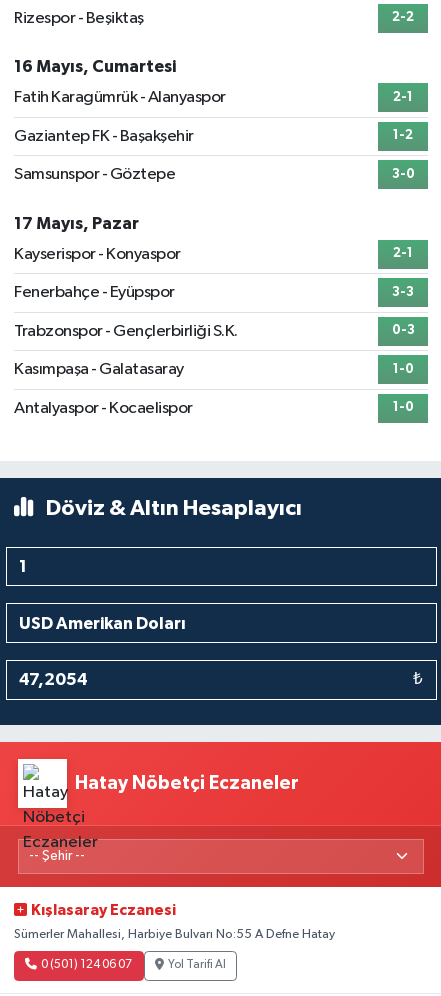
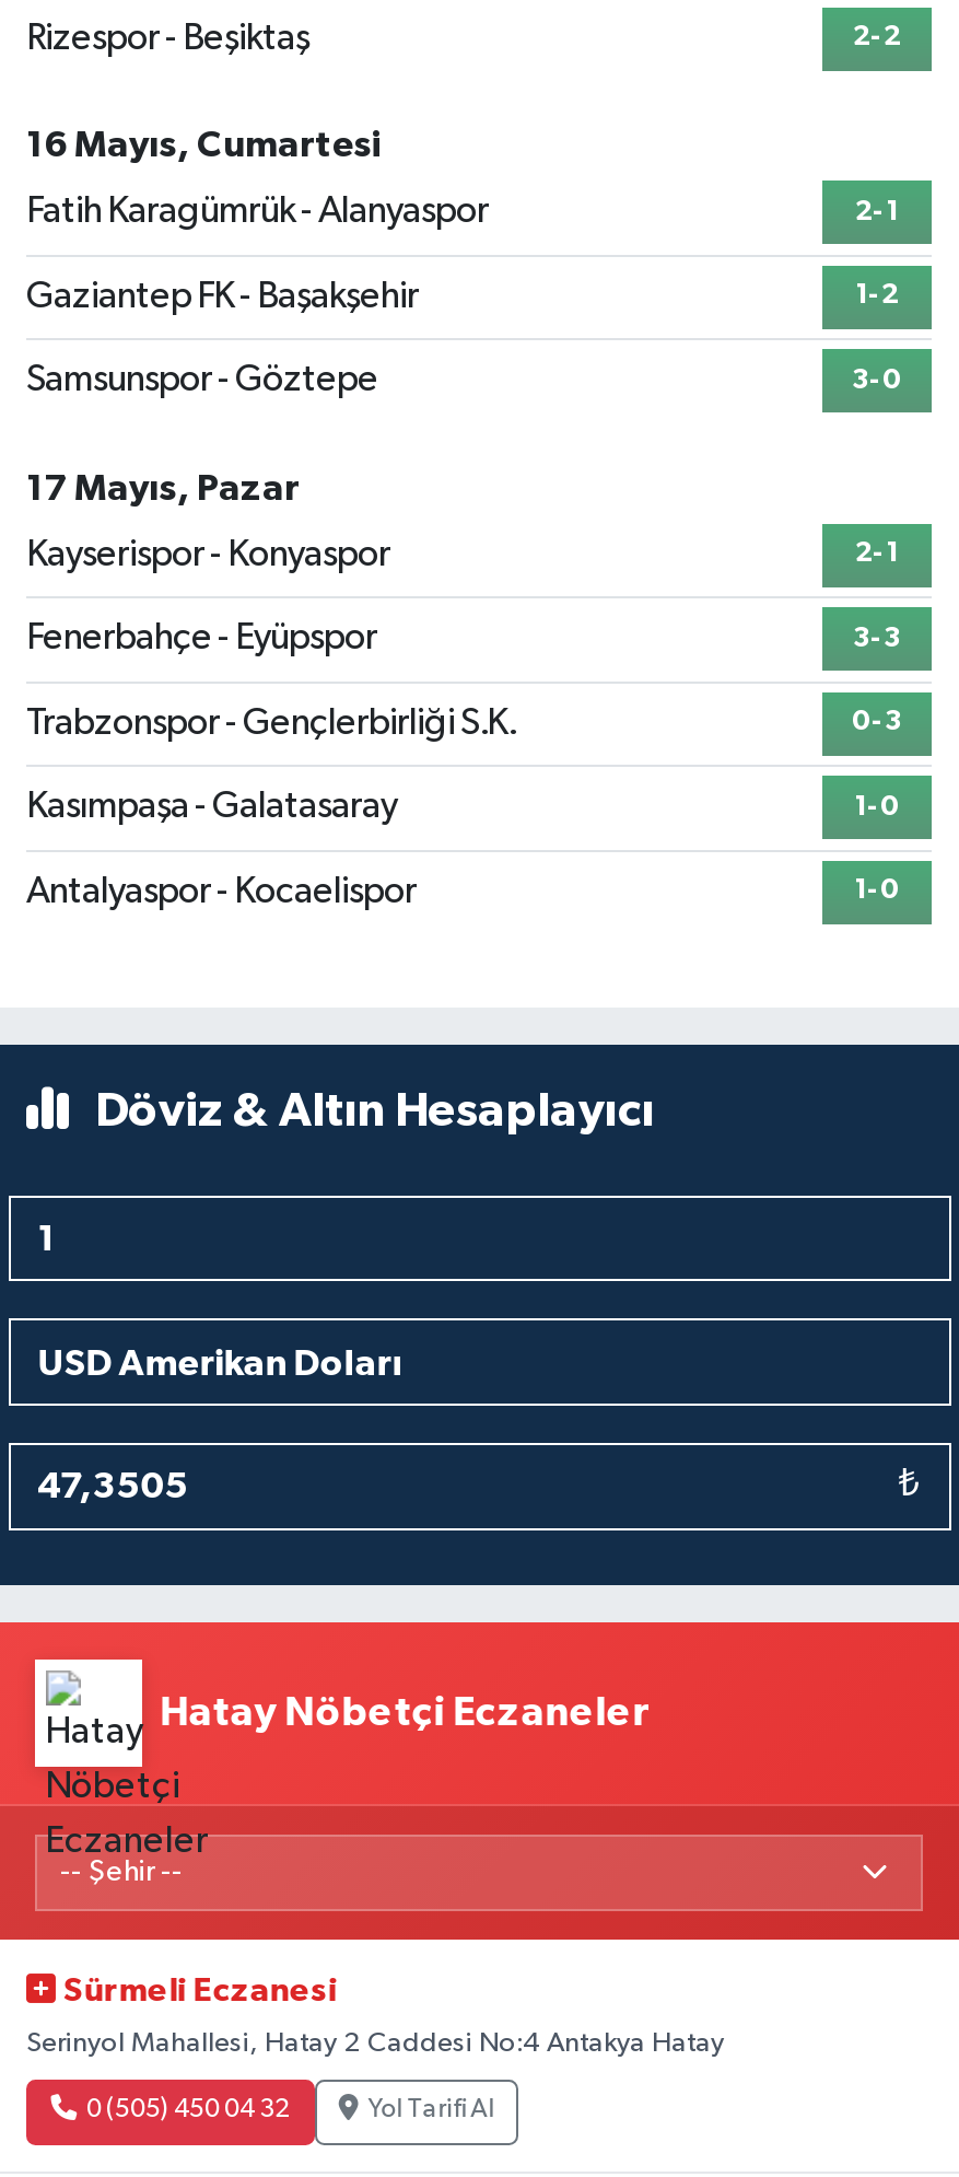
[31,903,176,918] Kışlasaray Eczanesi -> [64,1974,337,2007] Sürmeli Eczanesi
[14,928,335,941] Sümerler Mahallesi, Harbiye Bulvarı No:55 A Defne Hatay -> [26,2029,724,2058] Serinyol Mahallesi, Hatay 2 Caddesi No:4 Antakya Hatay
[41,959,132,971] 0 (501) 124 06 07 -> [86,2098,290,2124] 0 (505) 450 04 32

